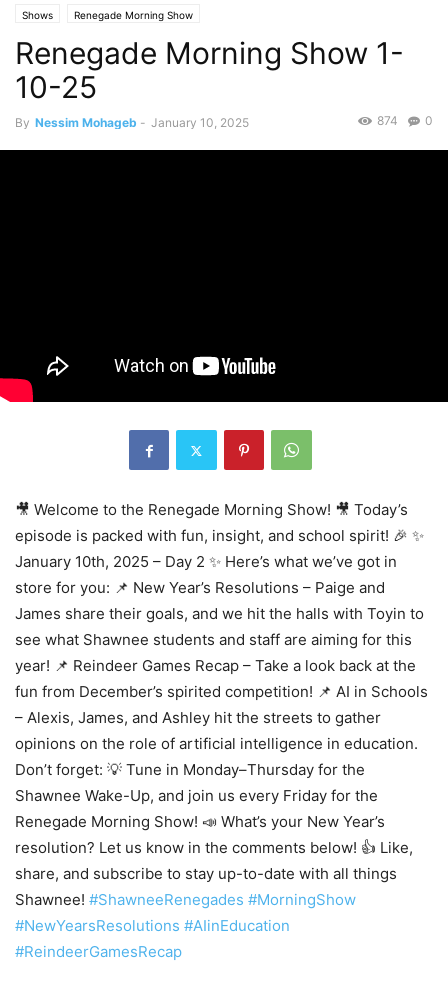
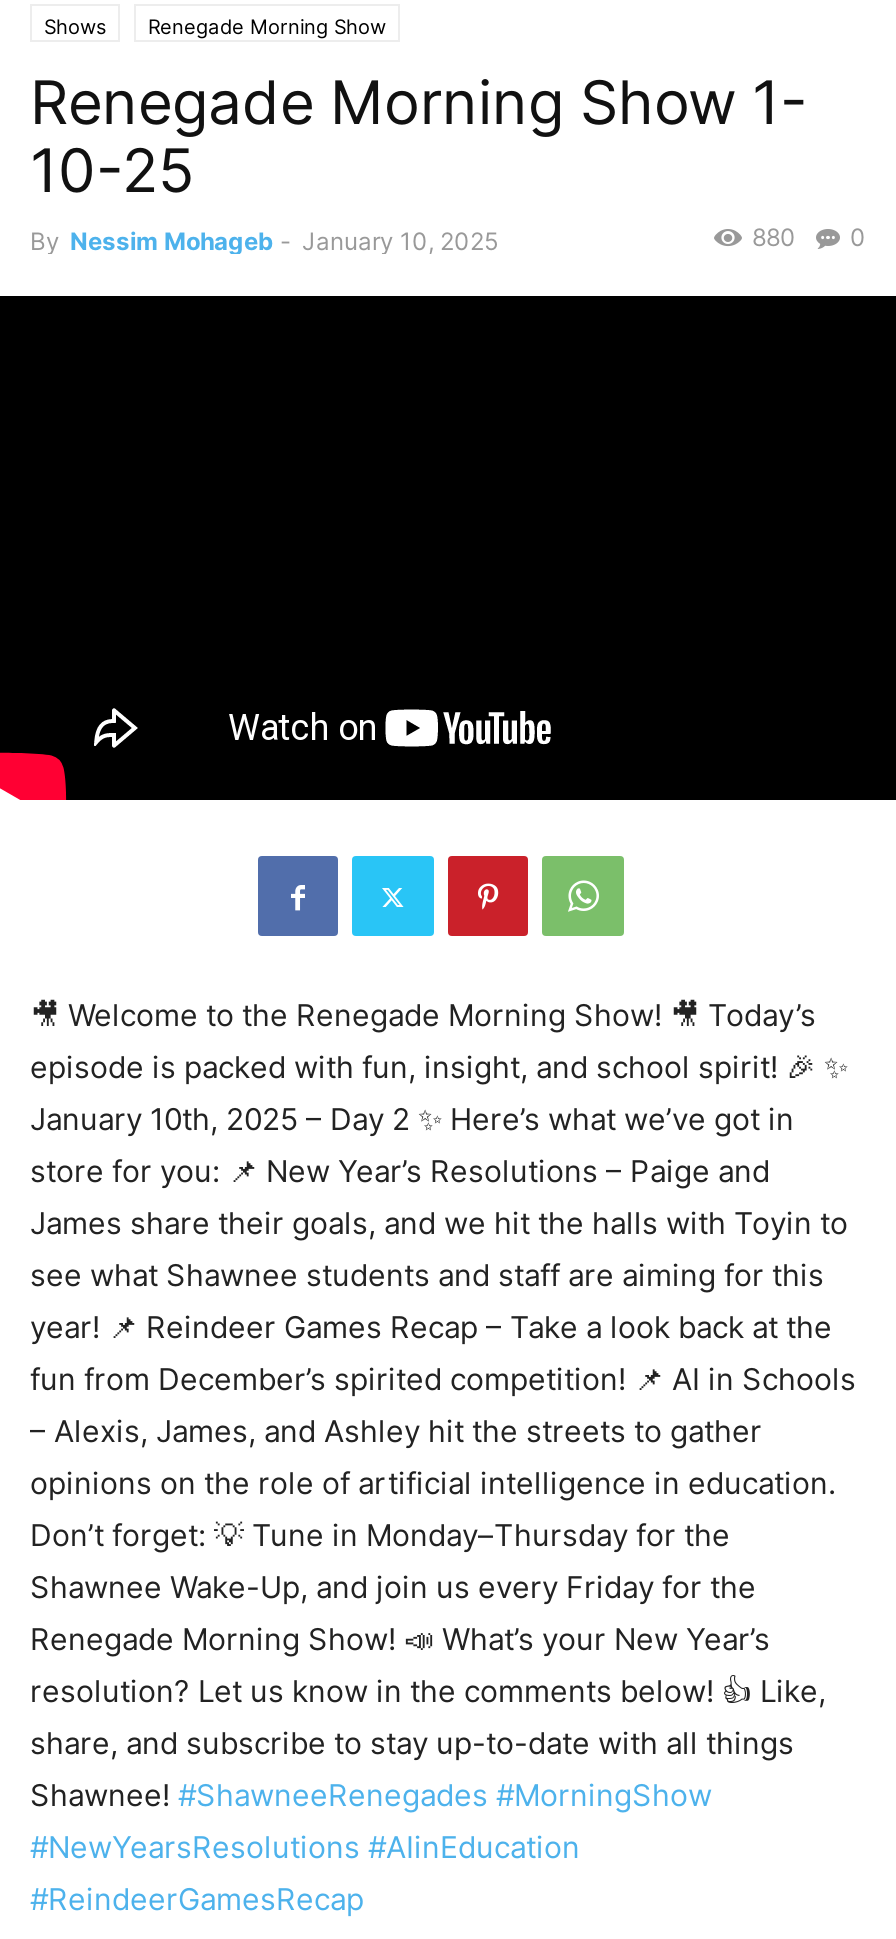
[377,113,433,128] 874 0 -> [752,222,866,252] 880 0

